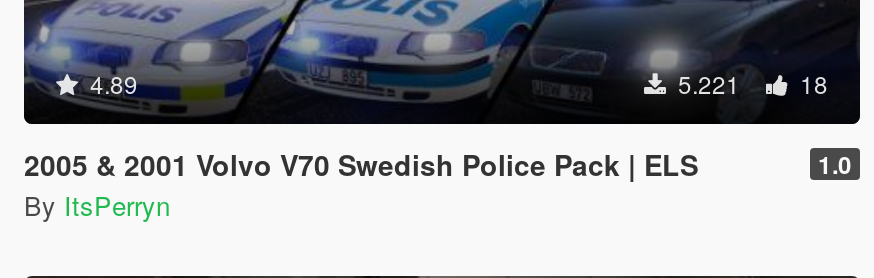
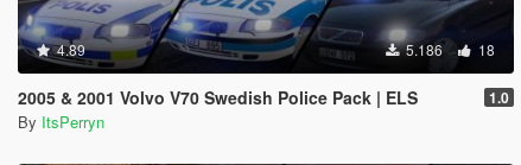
[672,66,828,100] 5.221 18 -> [402,39,495,59] 5.186 18

